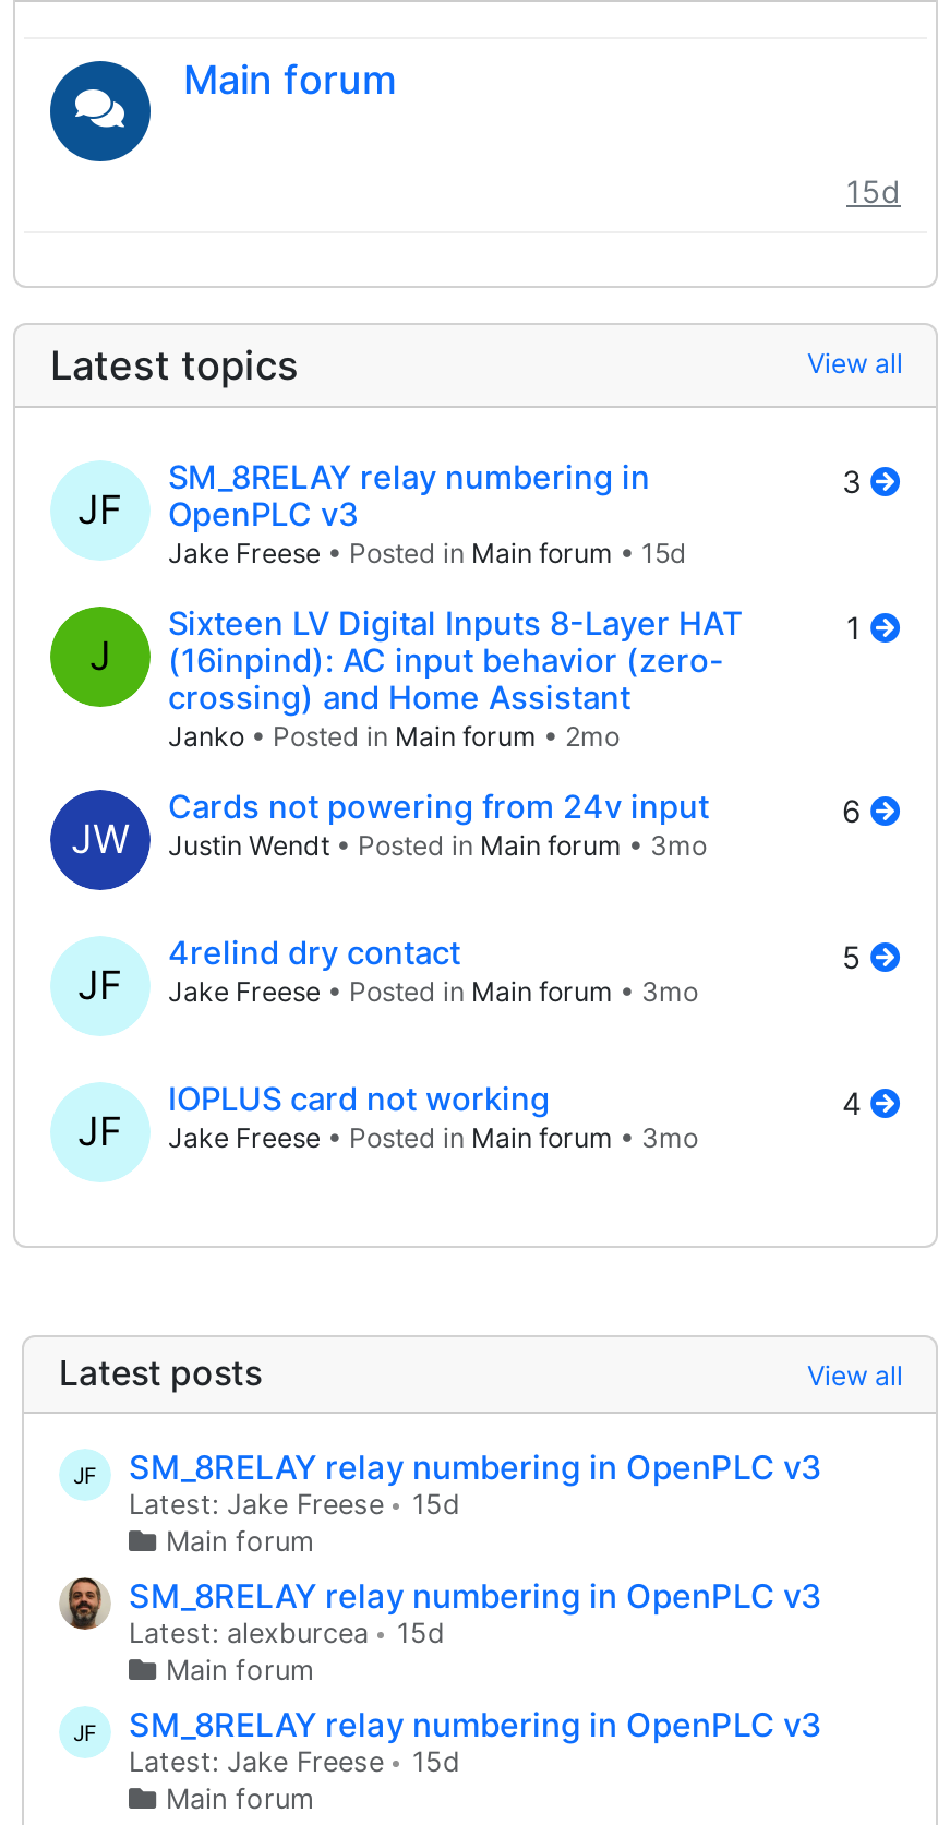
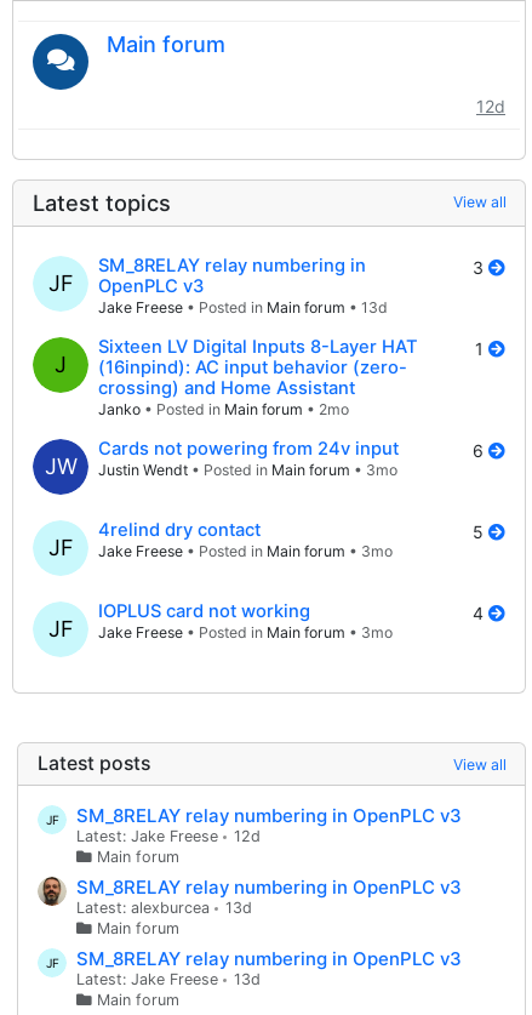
[846,172,901,209] 15d -> [476,95,505,116] 12d
[168,536,687,569] Jake Freese • Posted in Main forum • 15d -> [98,298,388,316] Jake Freese • Posted in Main forum • 13d
[129,1487,460,1520] Latest: Jake Freese 15d -> [76,827,261,845] Latest: Jake Freese 12d
[129,1616,445,1649] Latest: alexburcea 15d -> [76,898,252,916] Latest: alexburcea 13d
[129,1745,460,1777] Latest: Jake Freese 15d -> [76,970,261,988] Latest: Jake Freese 13d

